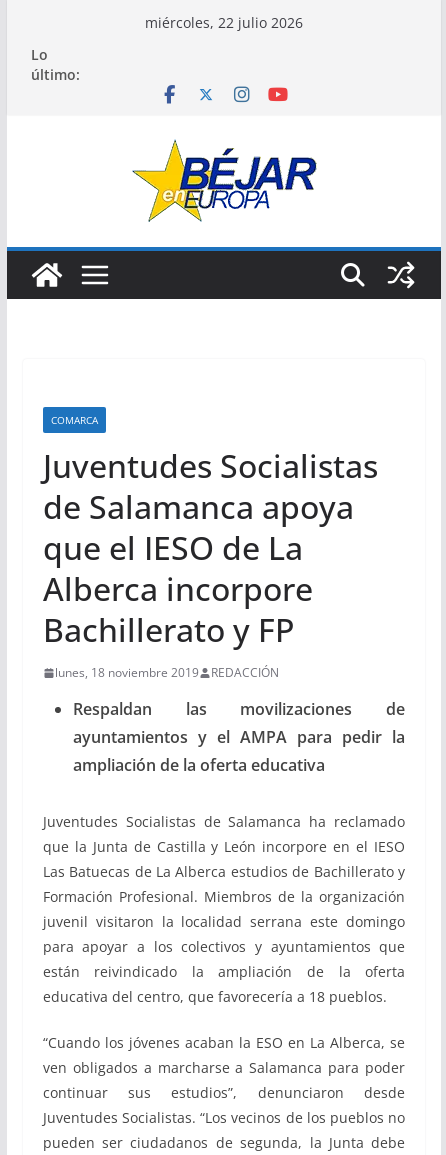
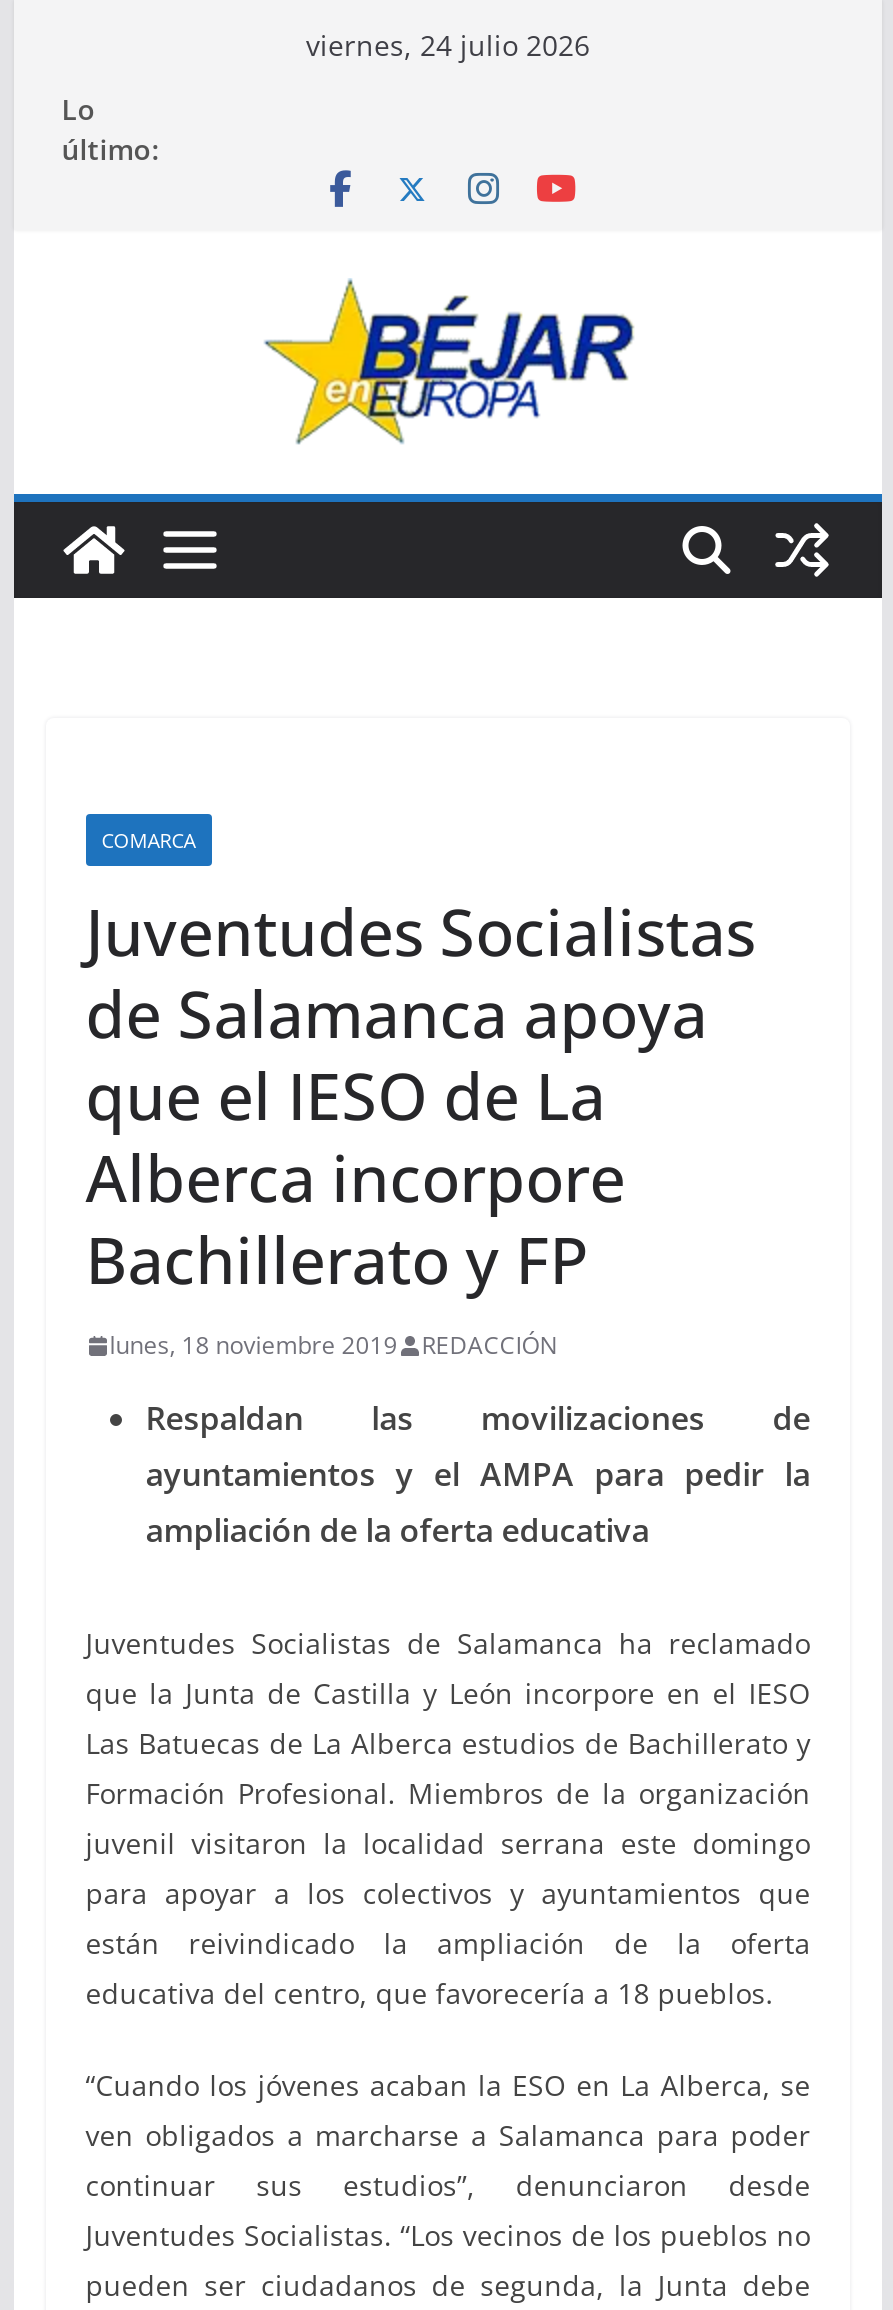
[145,13,303,32] miércoles, 22 julio 2026 -> [306,26,590,64] viernes, 24 julio 2026

